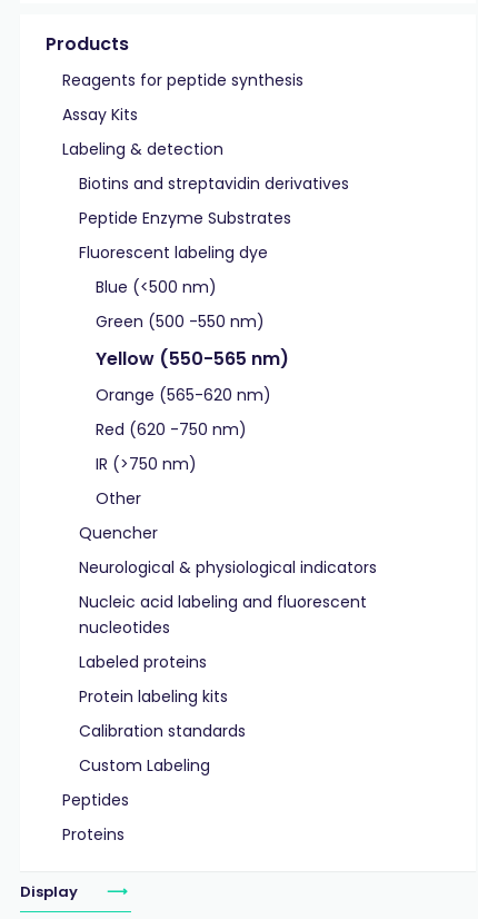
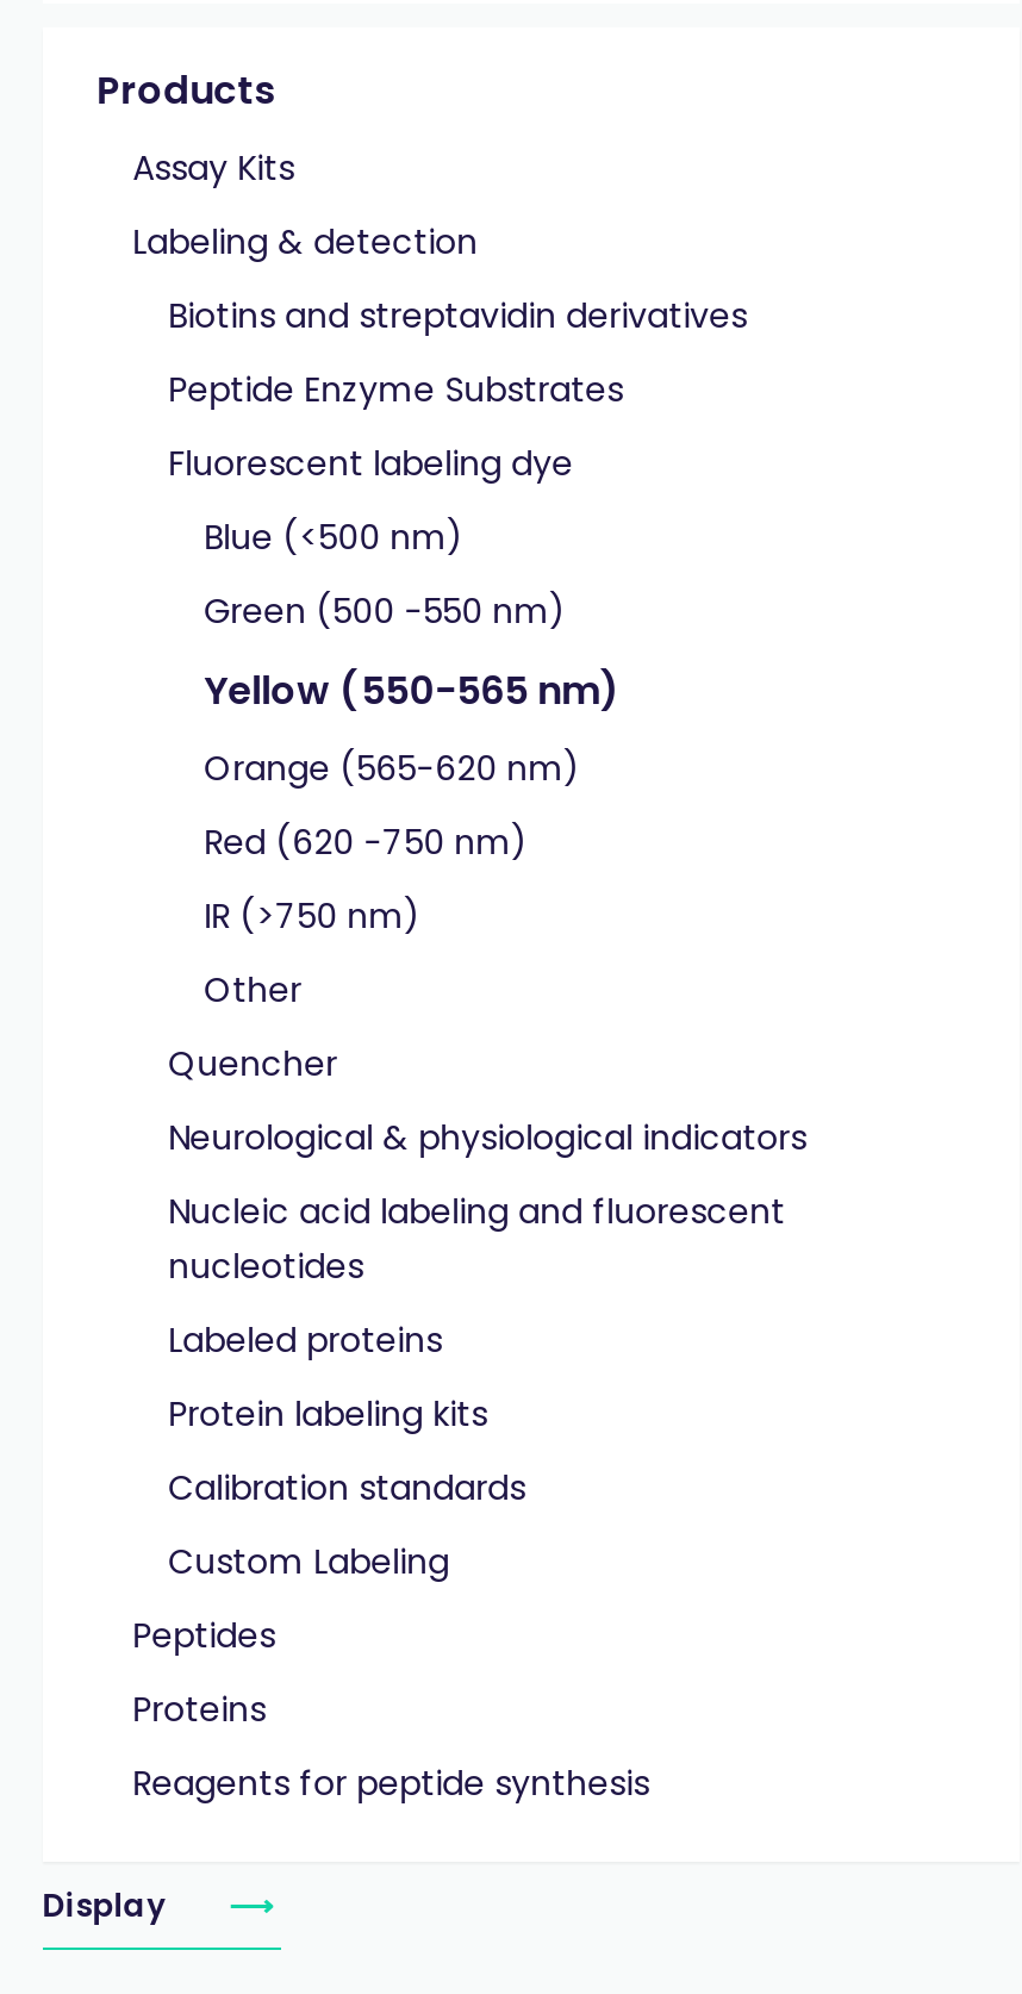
moved [62,69,303,91] -> [133,1759,650,1807]: Reagents for peptide synthesis
moved [62,103,377,846] -> [133,144,807,1733]: Assay Kits | Labeling & detection | Biotins and streptavidin derivatives | ... | Peptides | Proteins

